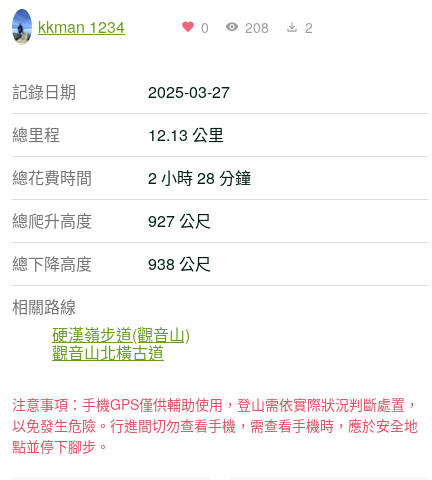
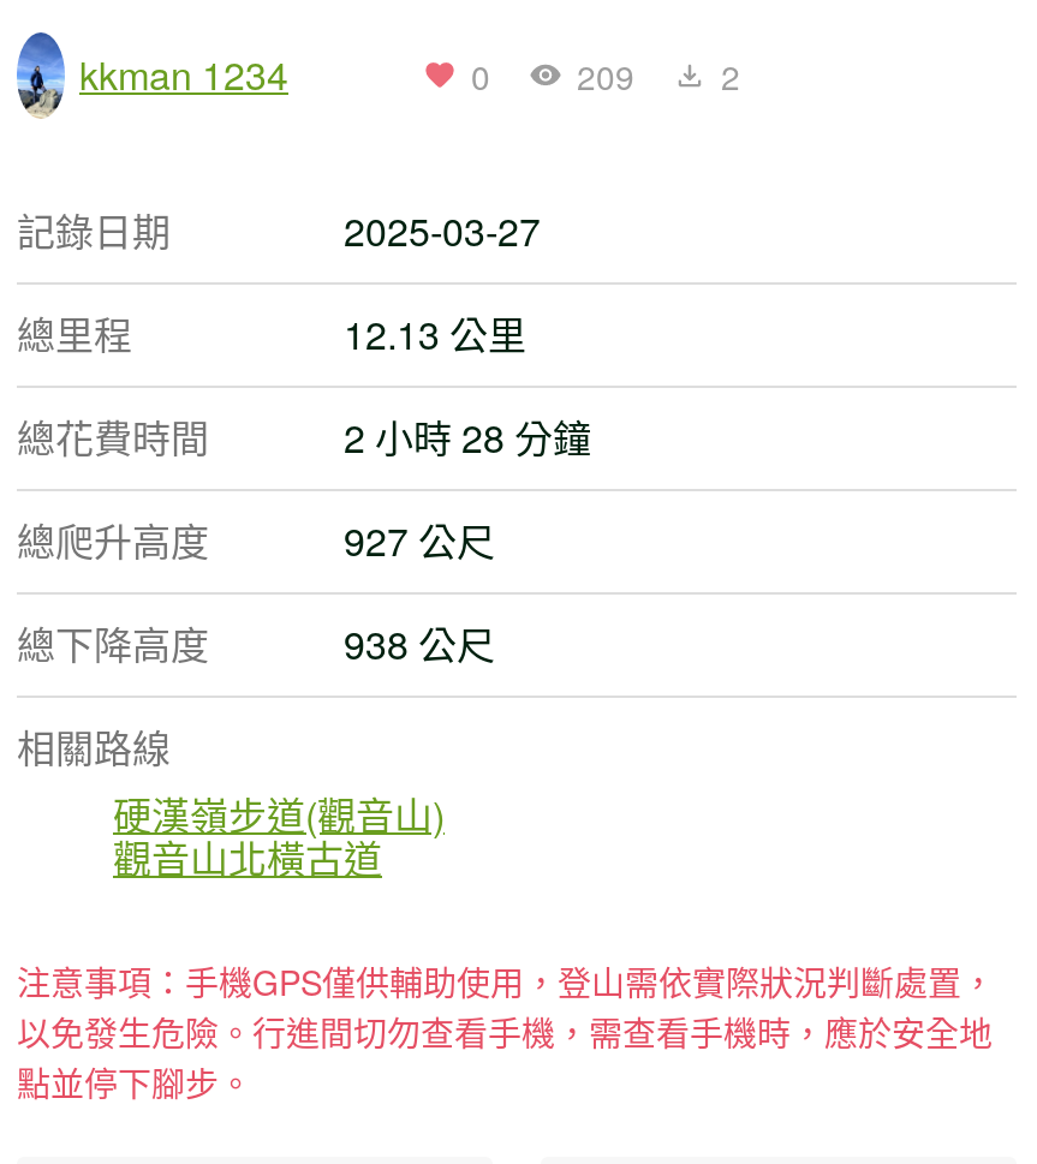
[201,17,313,37] 0 208 2 -> [471,52,740,100] 0 209 2

